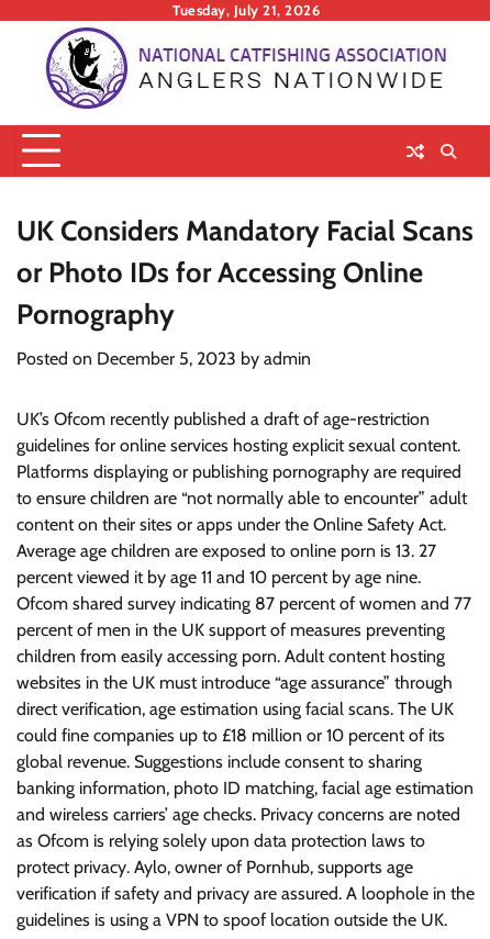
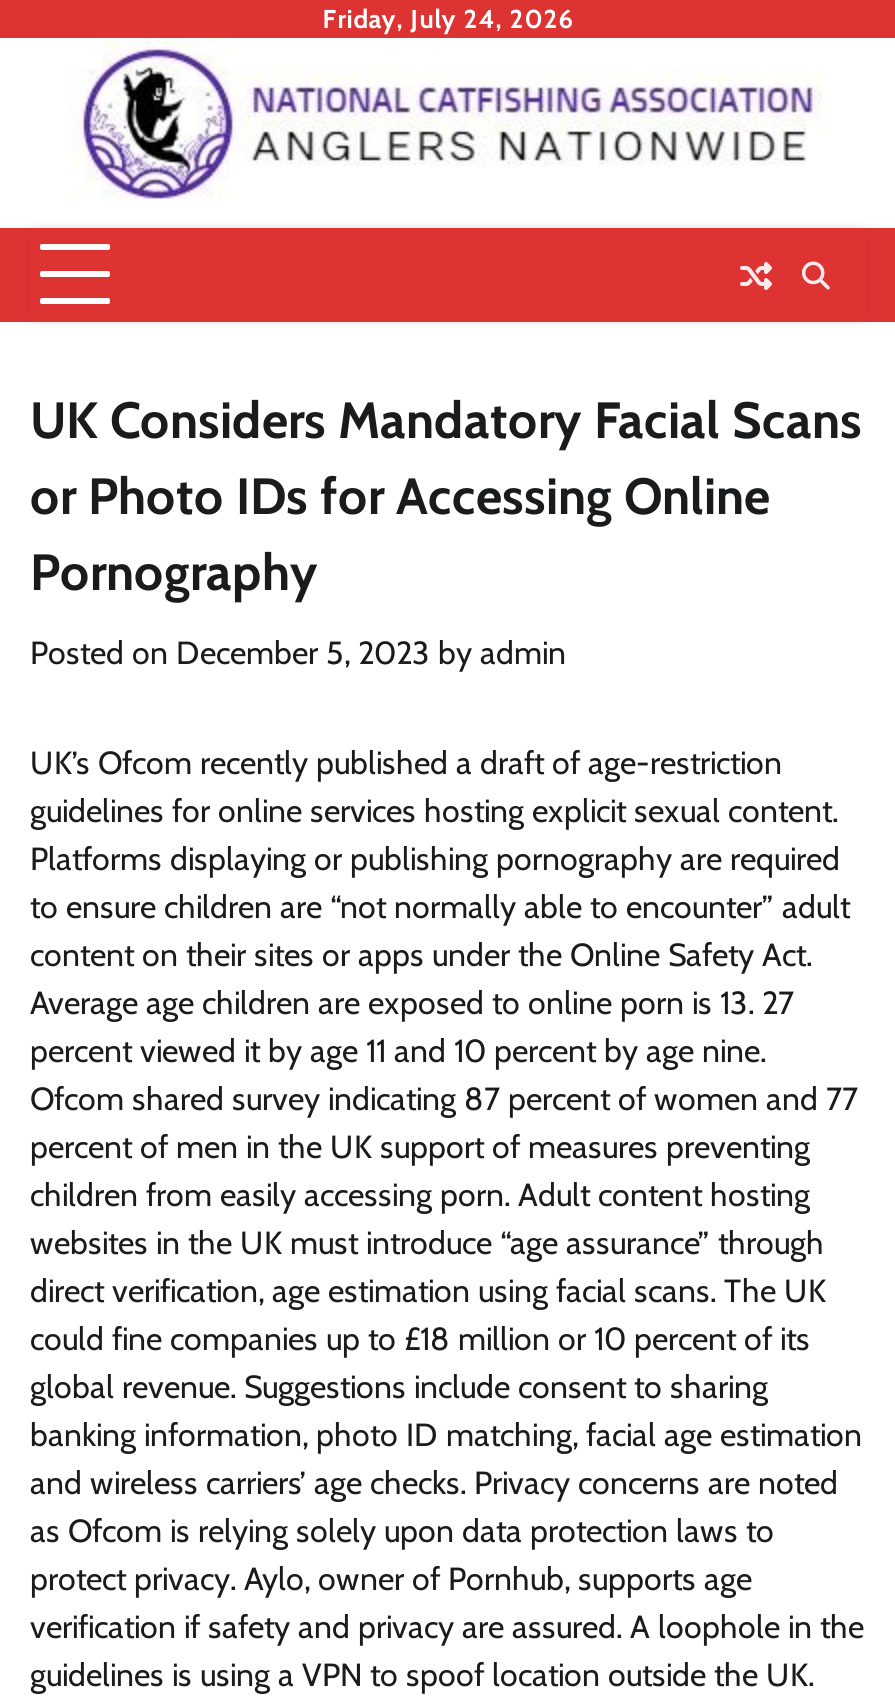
[172,2,320,19] Tuesday, July 21, 2026 -> [322,4,574,34] Friday, July 24, 2026

